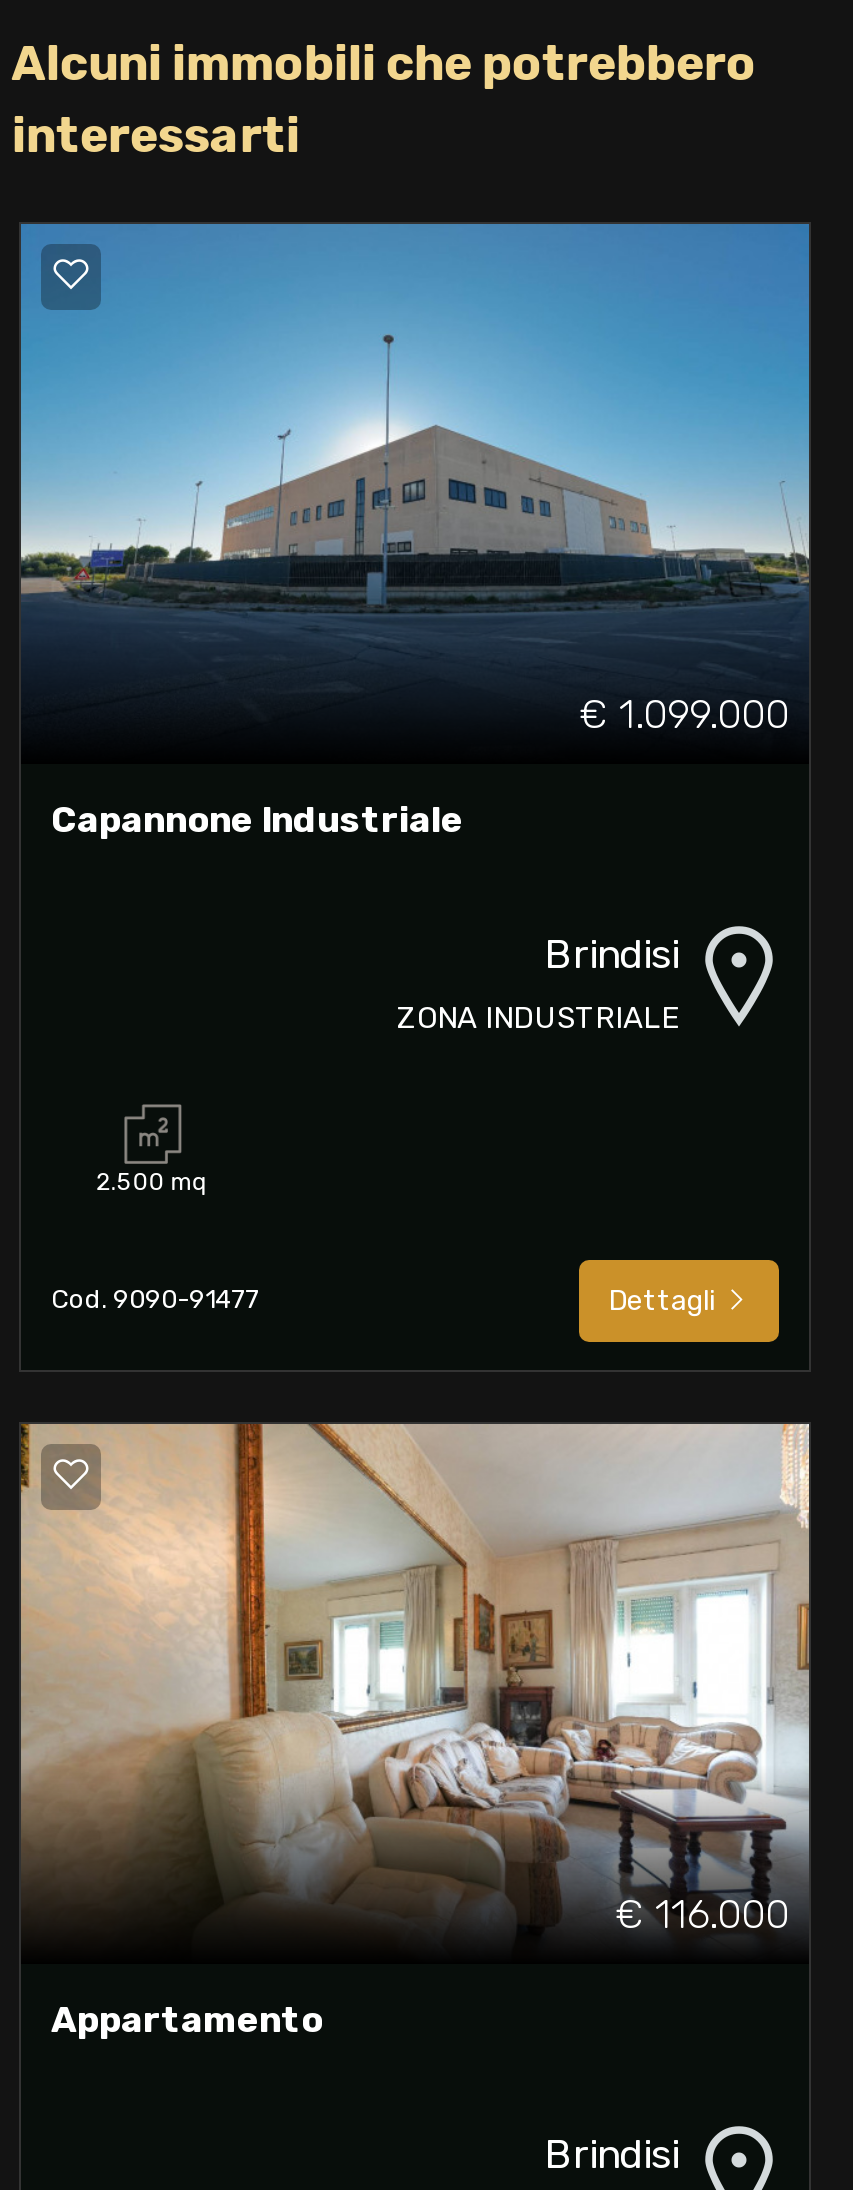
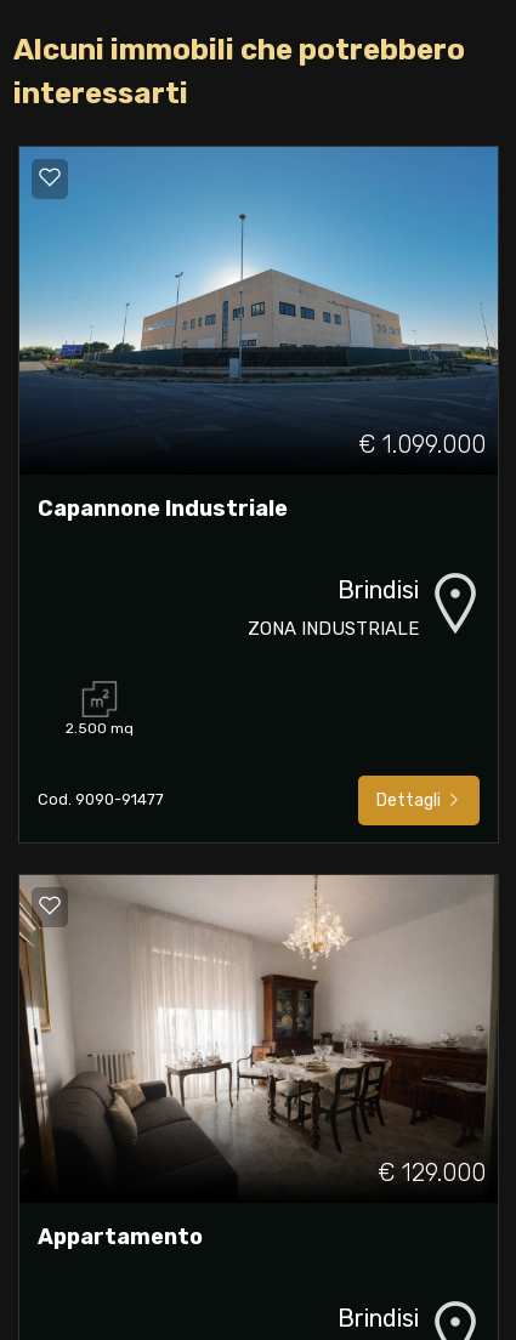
[19,1422,811,1938] [image] | € 116.000 -> [18,874,498,1187] [image] | € 129.000

